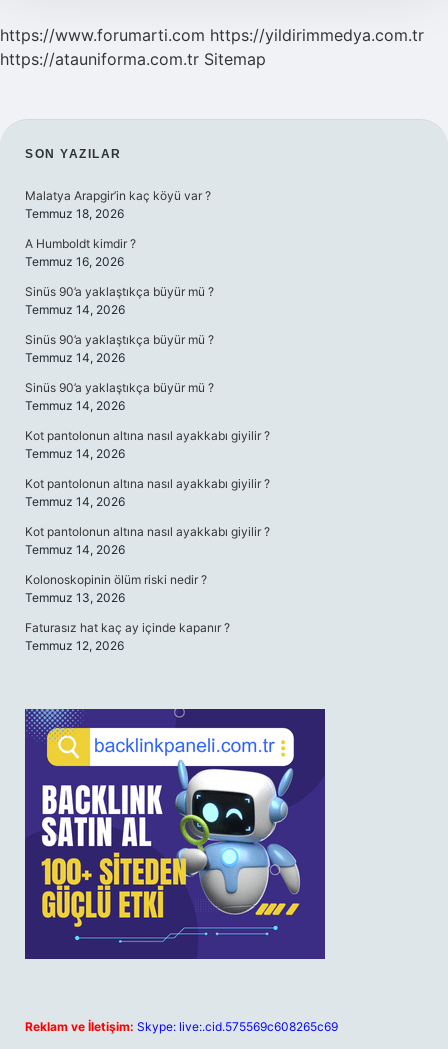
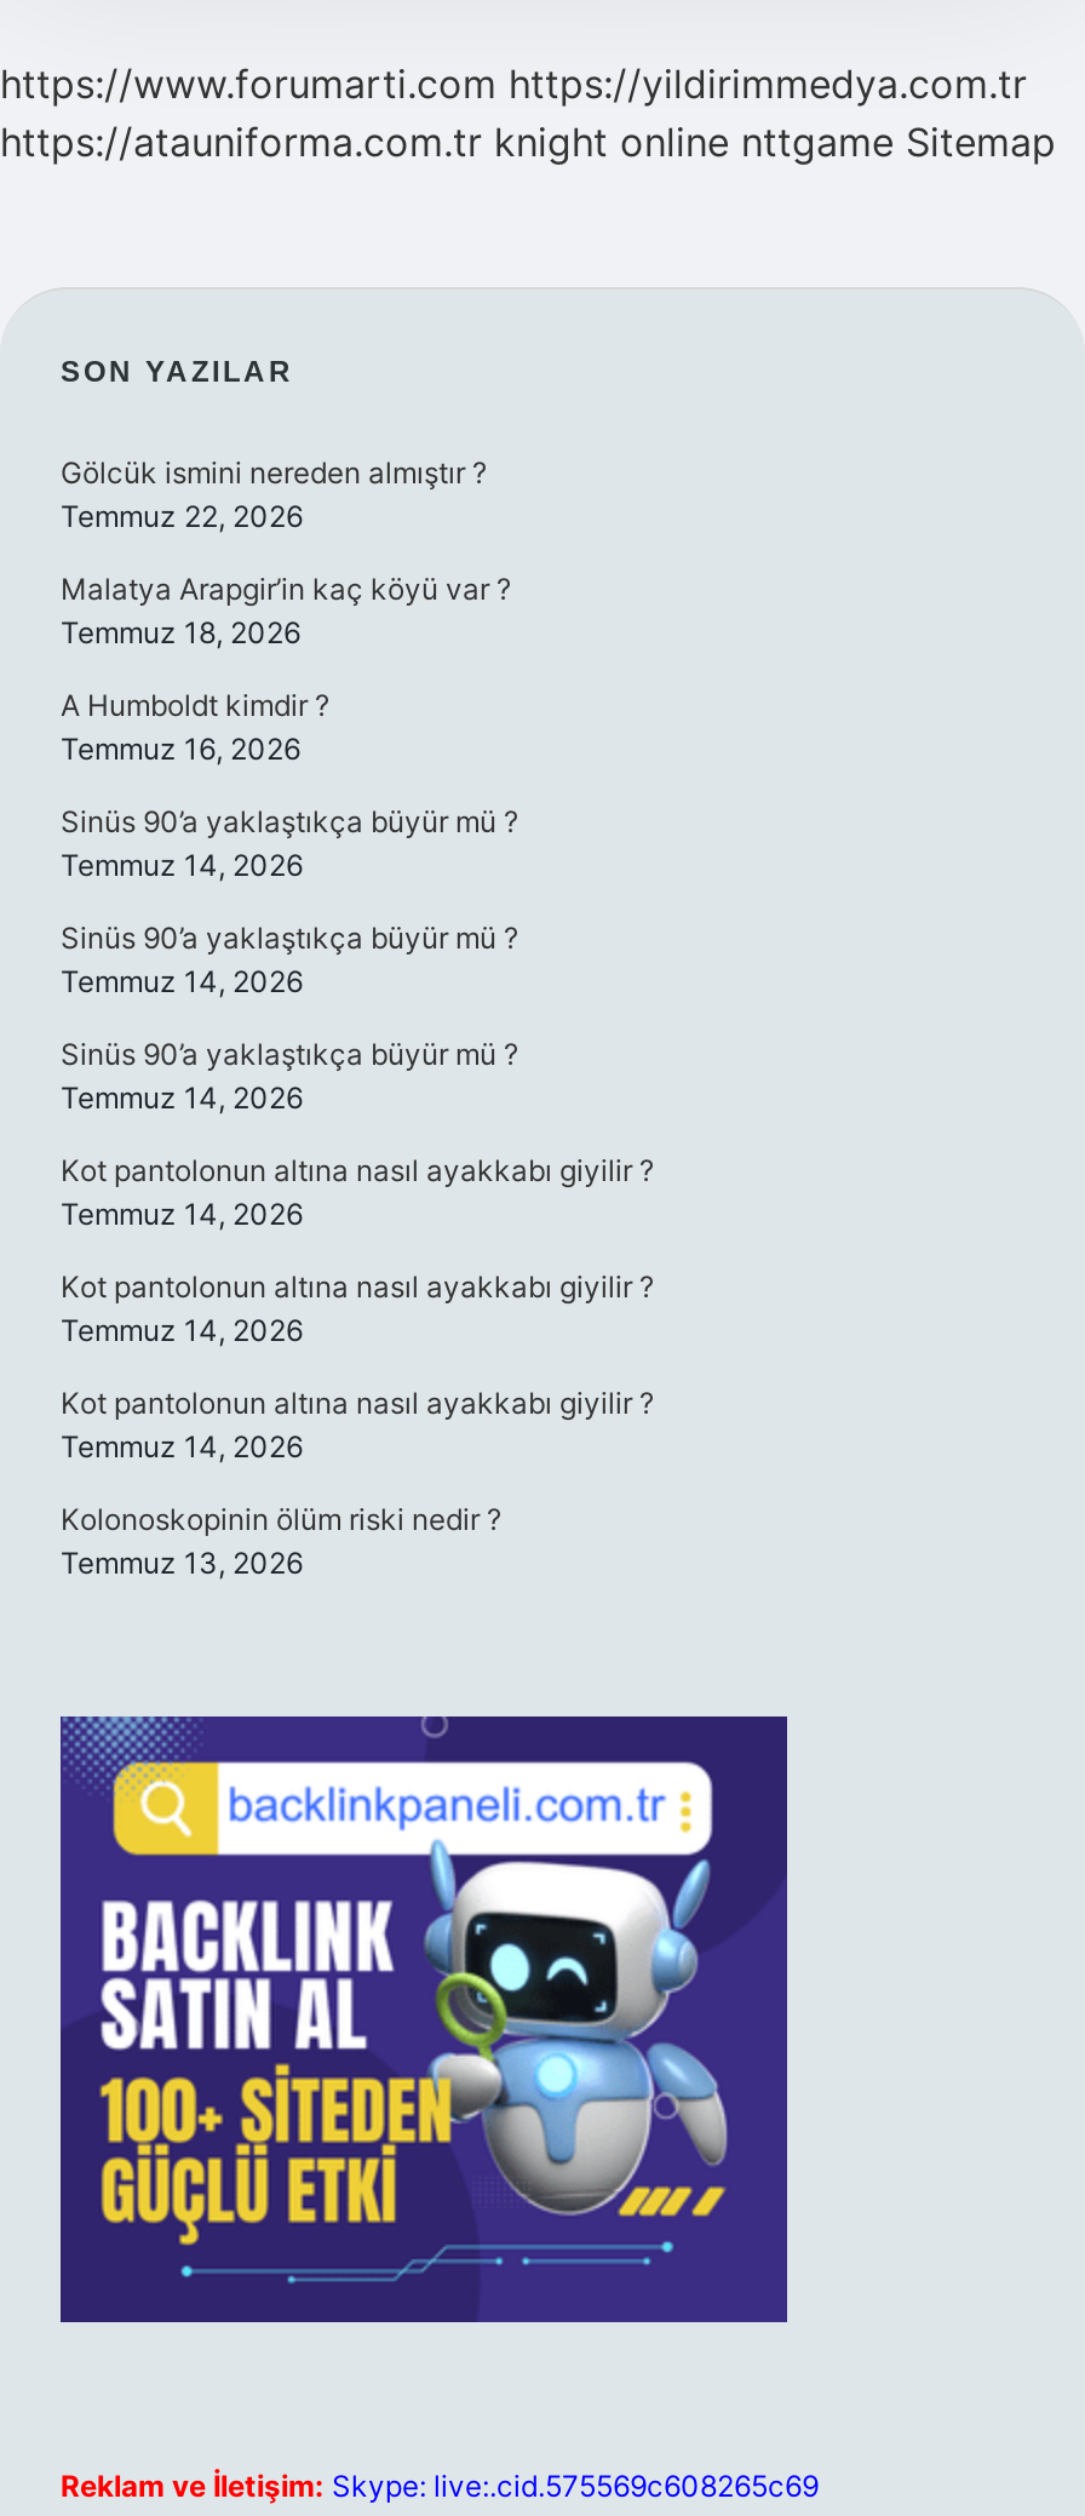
[0,49,266,69] https://atauniforma.com.tr Sitemap -> [0,118,1056,166] https://atauniforma.com.tr knight online nttgame Sitemap
none -> [61,454,487,534] Gölcük ismini nereden almıştır ? | Temmuz 22, 2026
moved [25,188,270,605] -> [61,571,654,1581]: Malatya Arapgir’in kaç köyü var ? | Temmuz 18, 2026 | A Humboldt kimdir ? | ... | Kolonoskopinin ölüm riski nedir ? | Temmuz 13, 2026
[25,620,230,653] Faturasız hat kaç ay içinde kapanır ? | Temmuz 12, 2026 -> none

